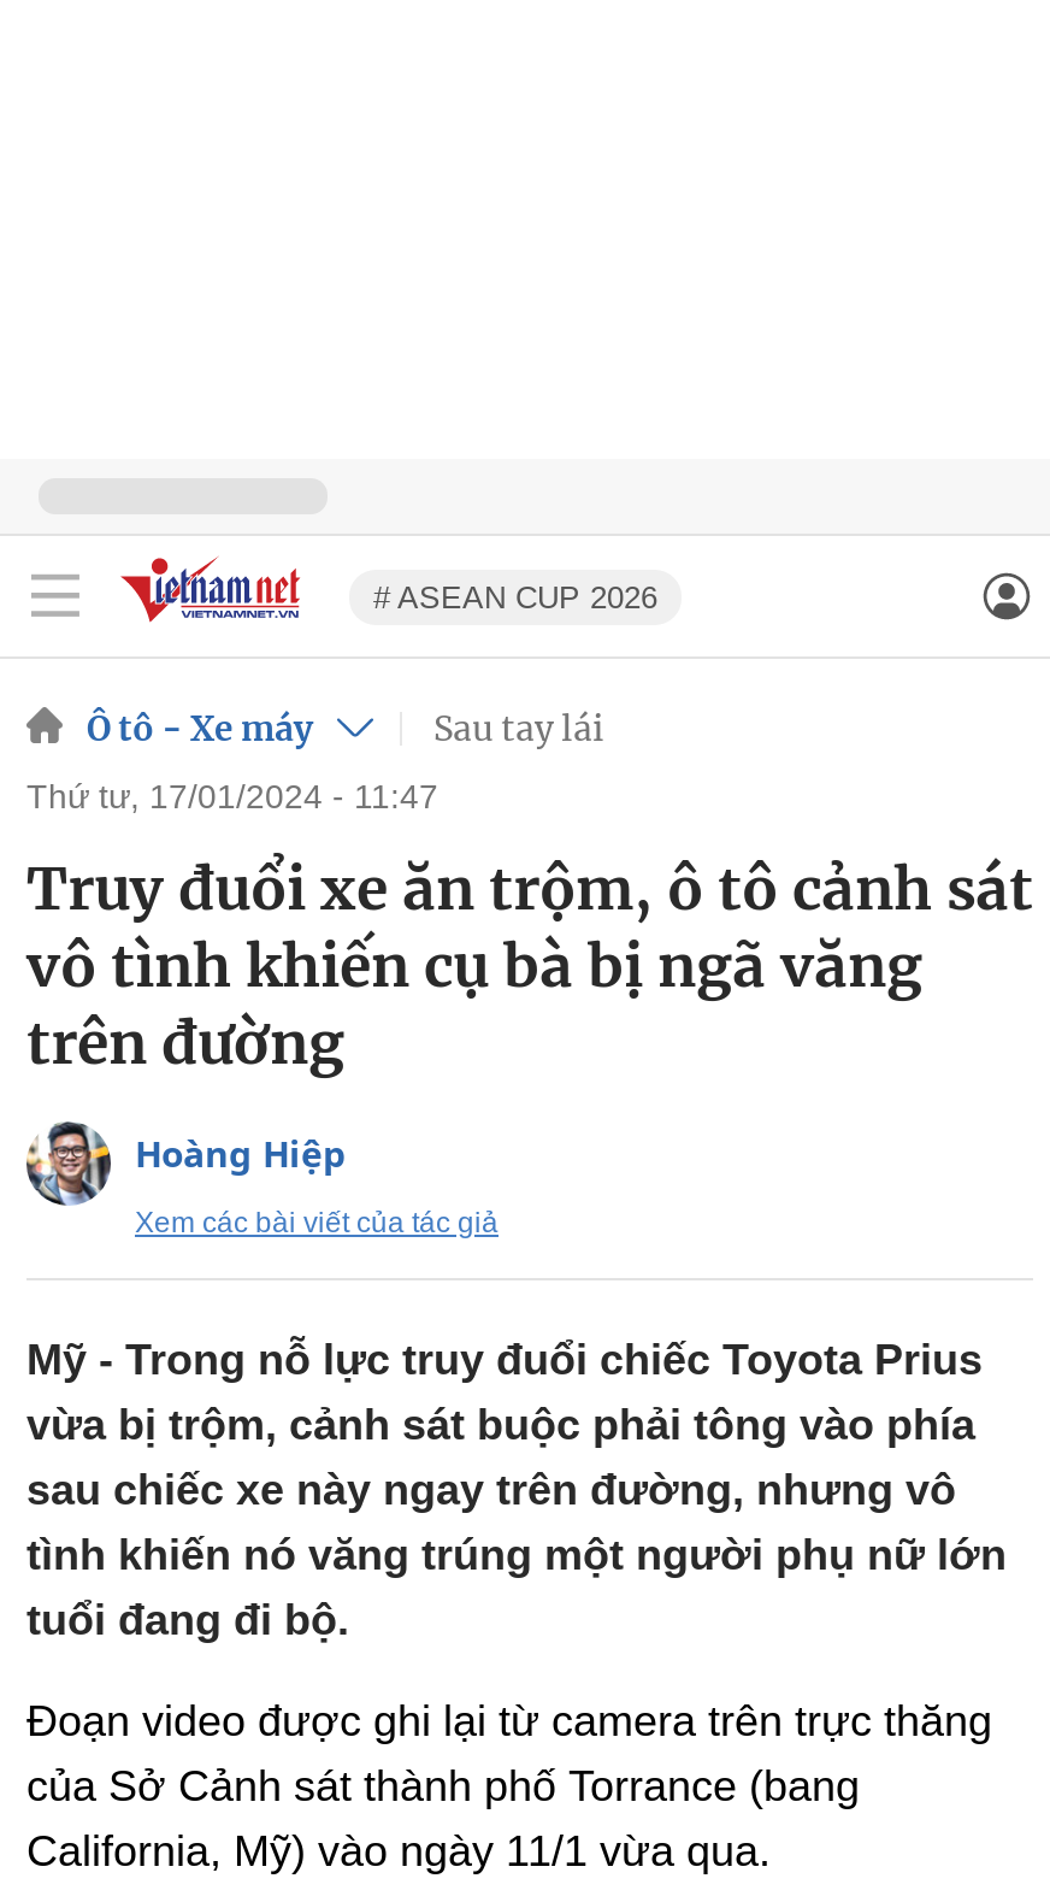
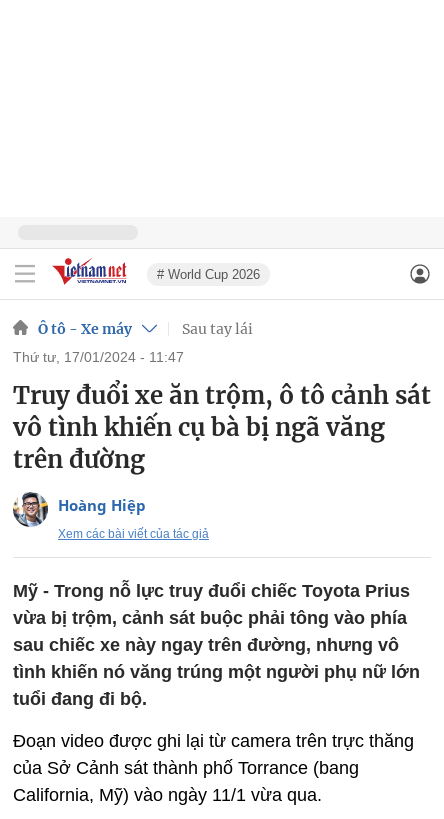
[373,578,657,614] # ASEAN CUP 2026 -> [157,266,260,281] # World Cup 2026

